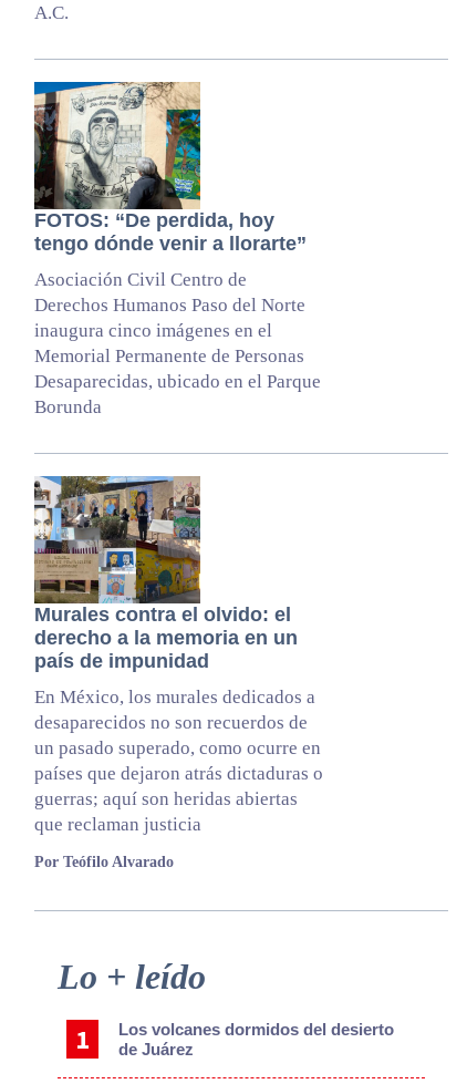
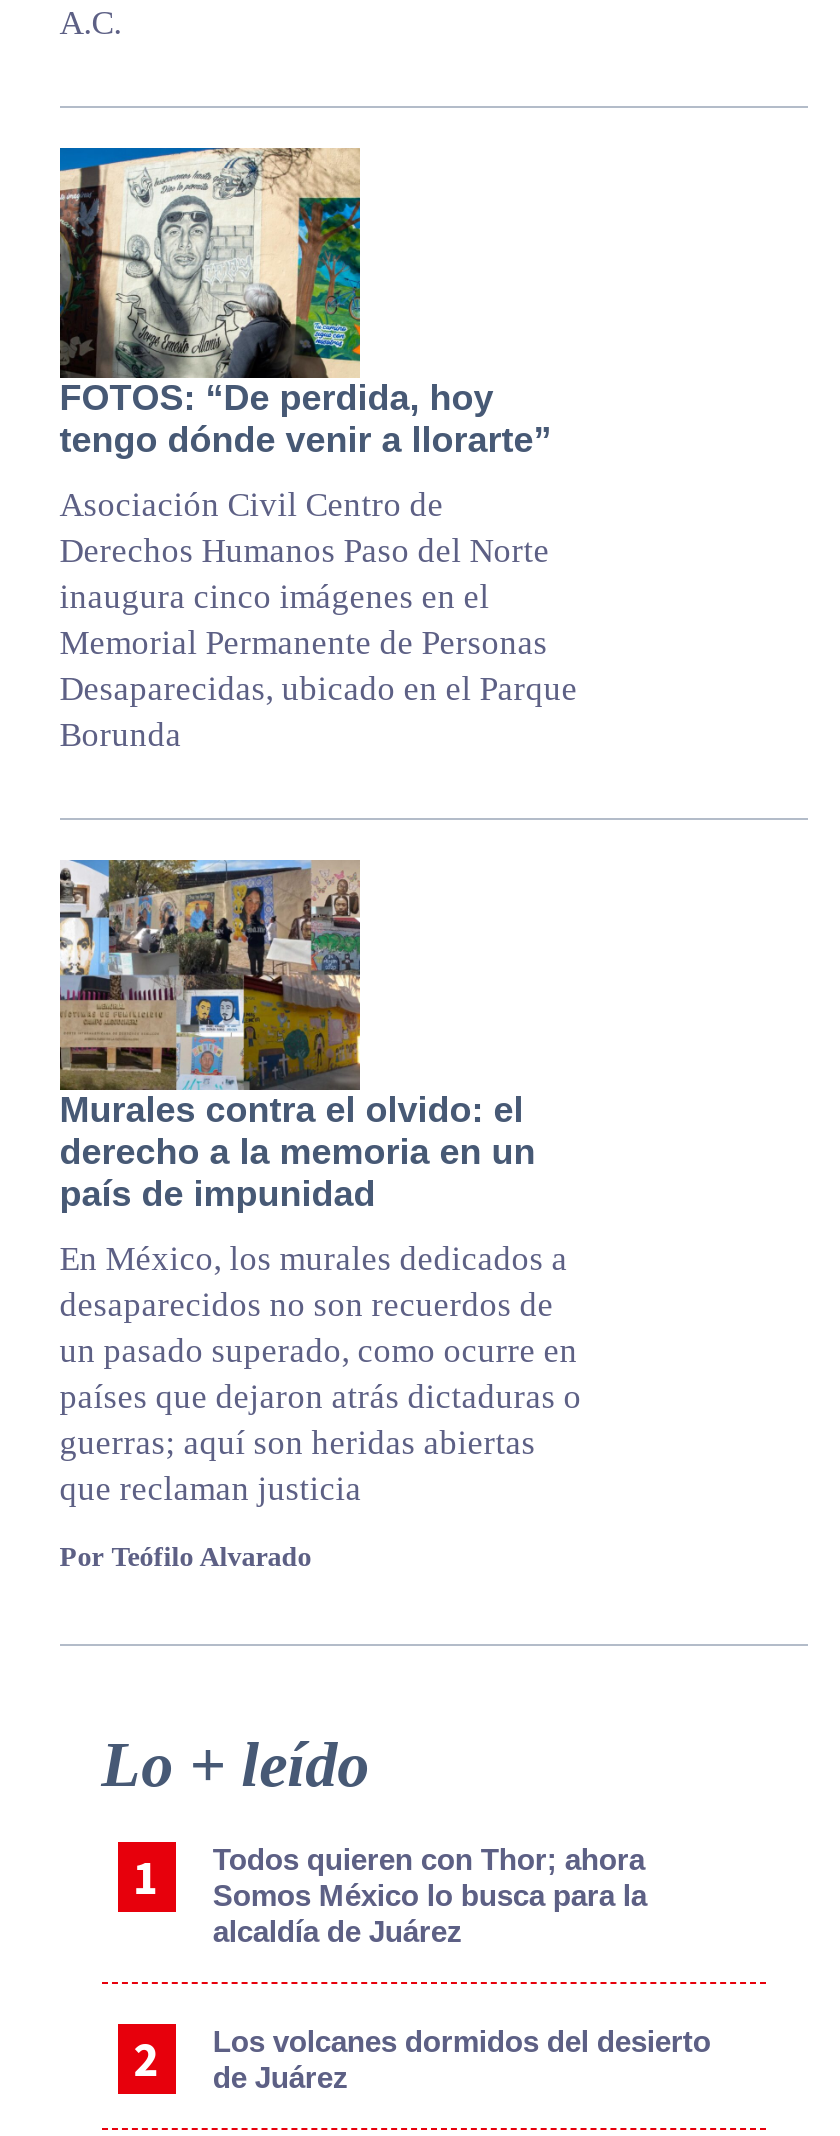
none -> [213,1842,647,1948] Todos quieren con Thor; ahora | Somos México lo busca para la | alcaldía de Juárez

